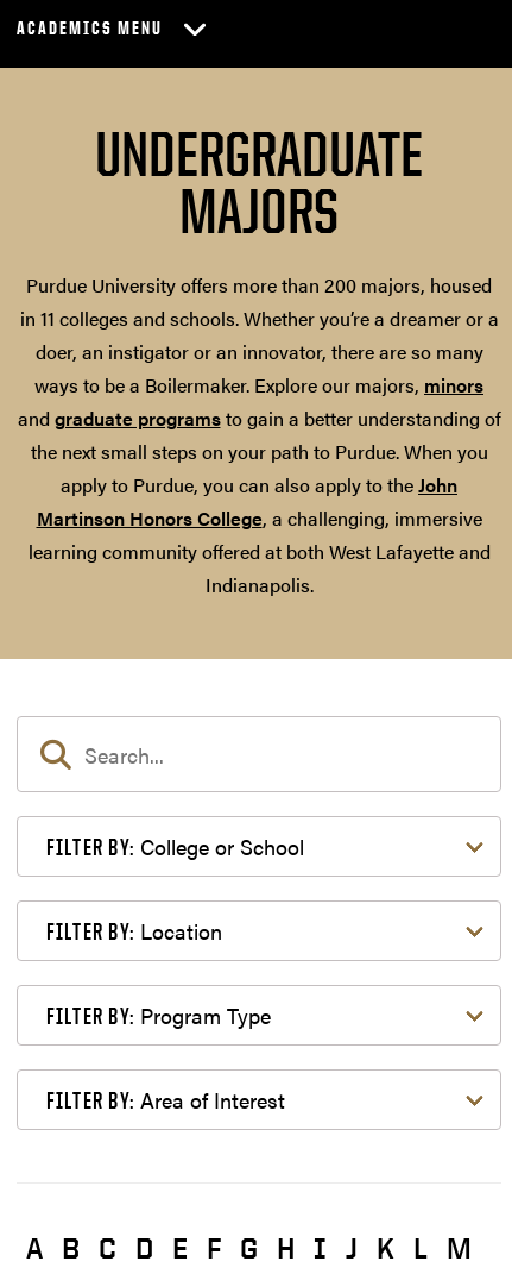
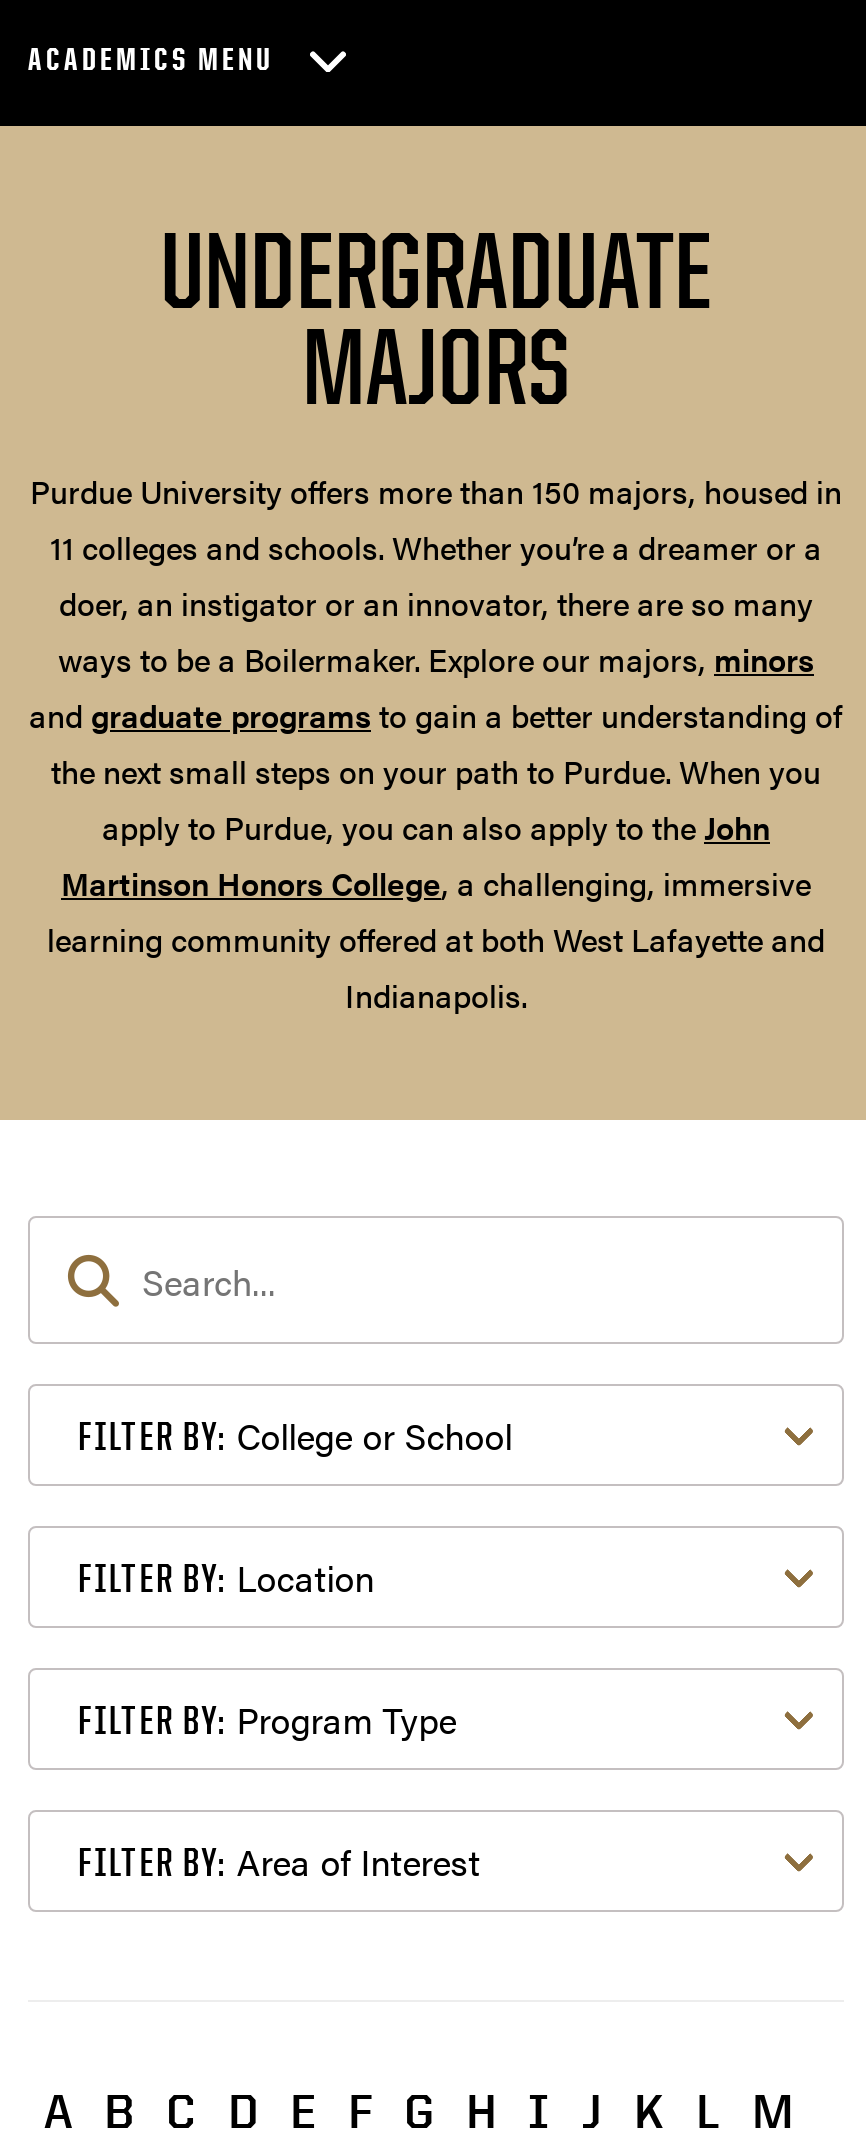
[20,271,498,332] Purdue University offers more than 200 majors, housed | in 11 colleges and schools. Whether you’re a dreamer or a -> [30,468,842,570] Purdue University offers more than 150 majors, housed in | 11 colleges and schools. Whether you’re a dreamer or a

